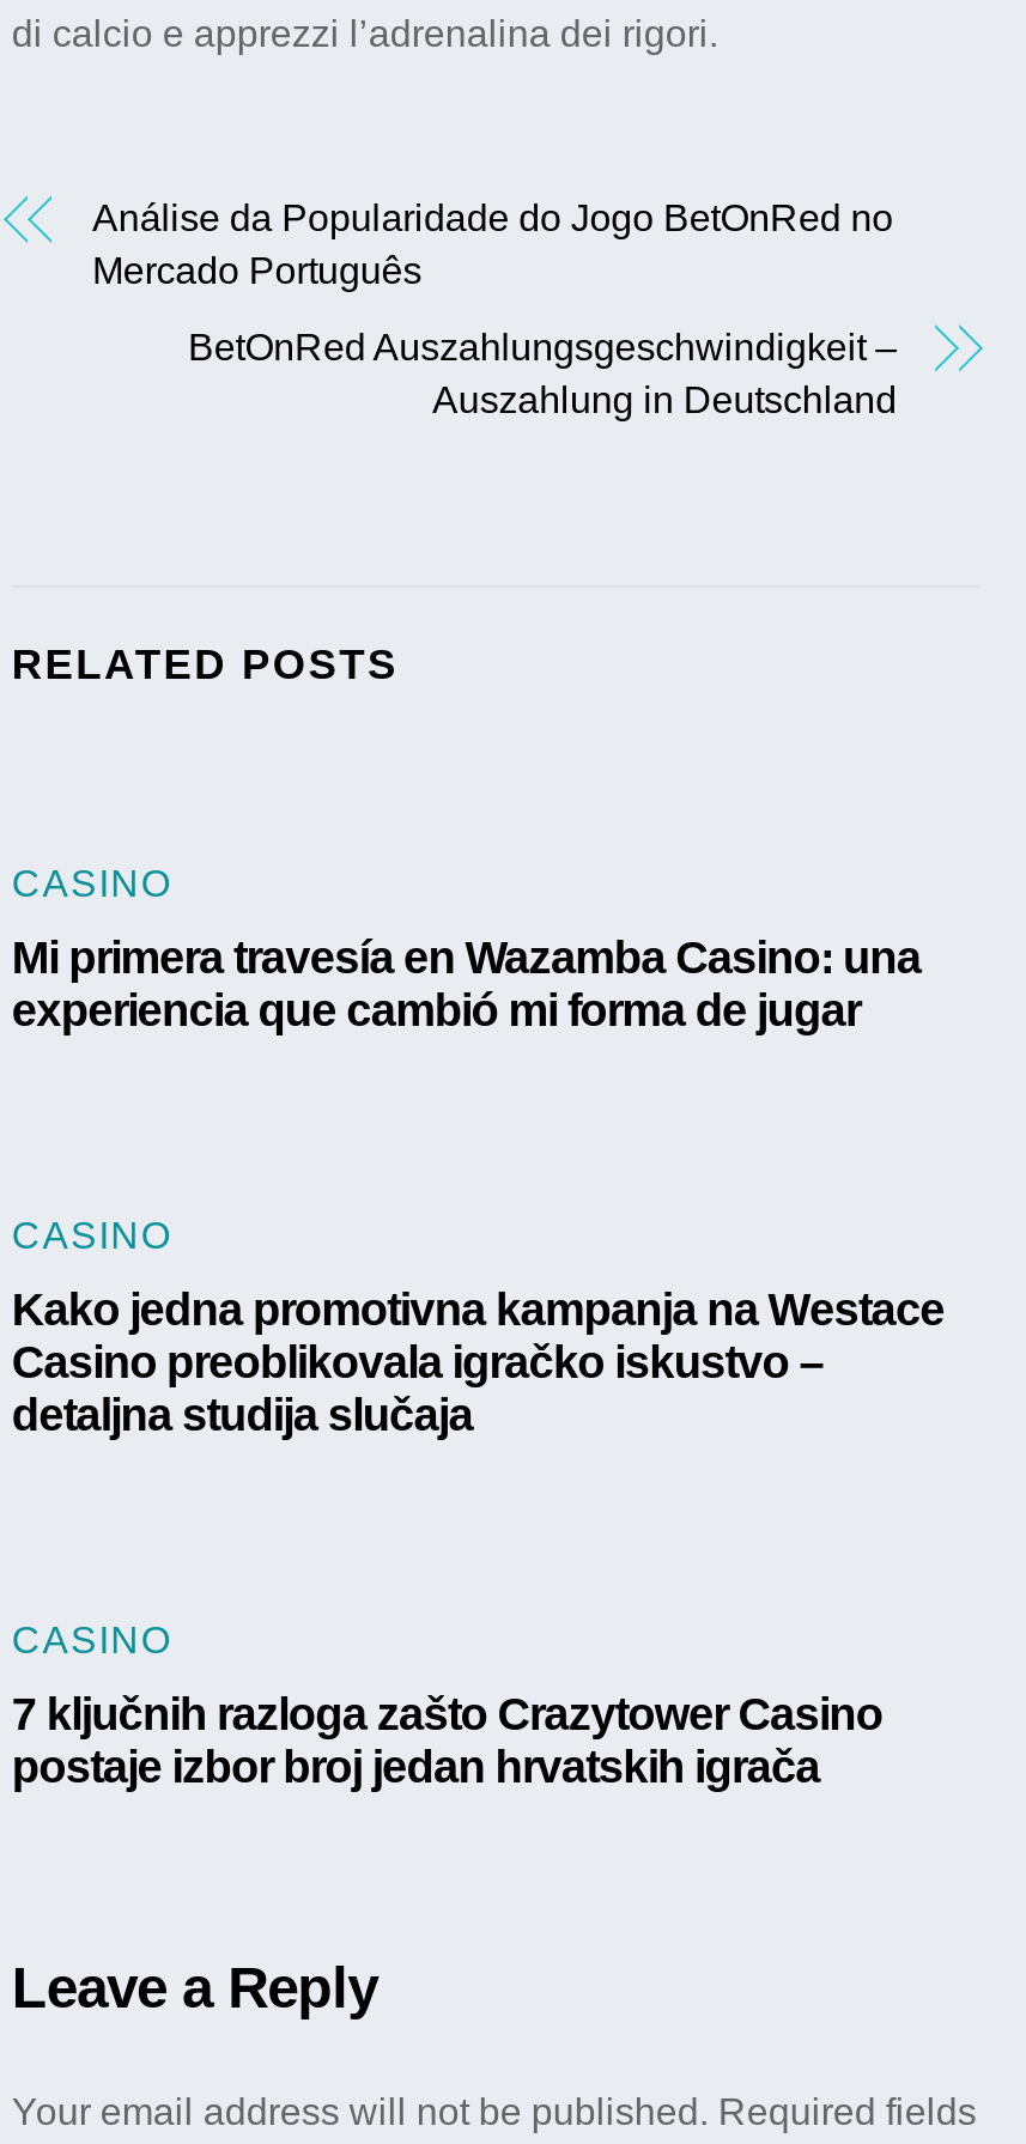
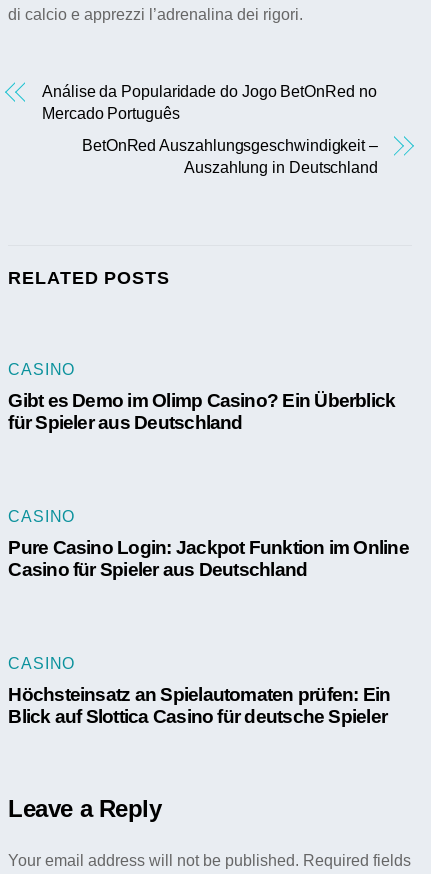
[12,933,921,1035] Mi primera travesía en Wazamba Casino: una | experiencia que cambió mi forma de jugar -> [8,390,395,433] Gibt es Demo im Olimp Casino? Ein Überblick | für Spieler aus Deutschland
[12,1285,944,1440] Kako jedna promotivna kampanja na Westace | Casino preoblikovala igračko iskustvo – | detaljna studija slučaja -> [8,537,409,580] Pure Casino Login: Jackpot Funktion im Online | Casino für Spieler aus Deutschland
[12,1690,883,1793] 7 ključnih razloga zašto Crazytower Casino | postaje izbor broj jedan hrvatskih igrača -> [8,684,390,727] Höchsteinsatz an Spielautomaten prüfen: Ein | Blick auf Slottica Casino für deutsche Spieler

